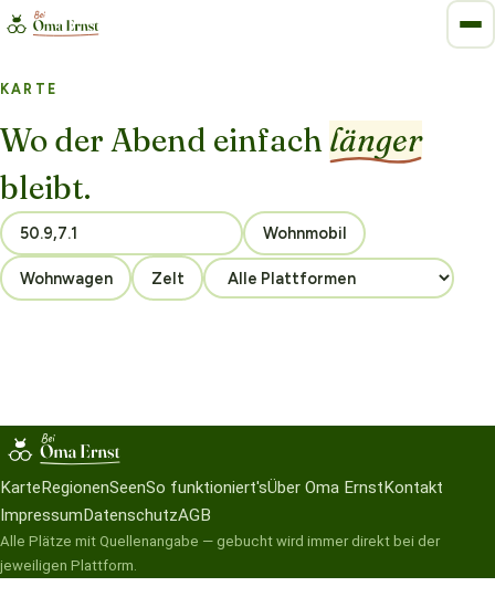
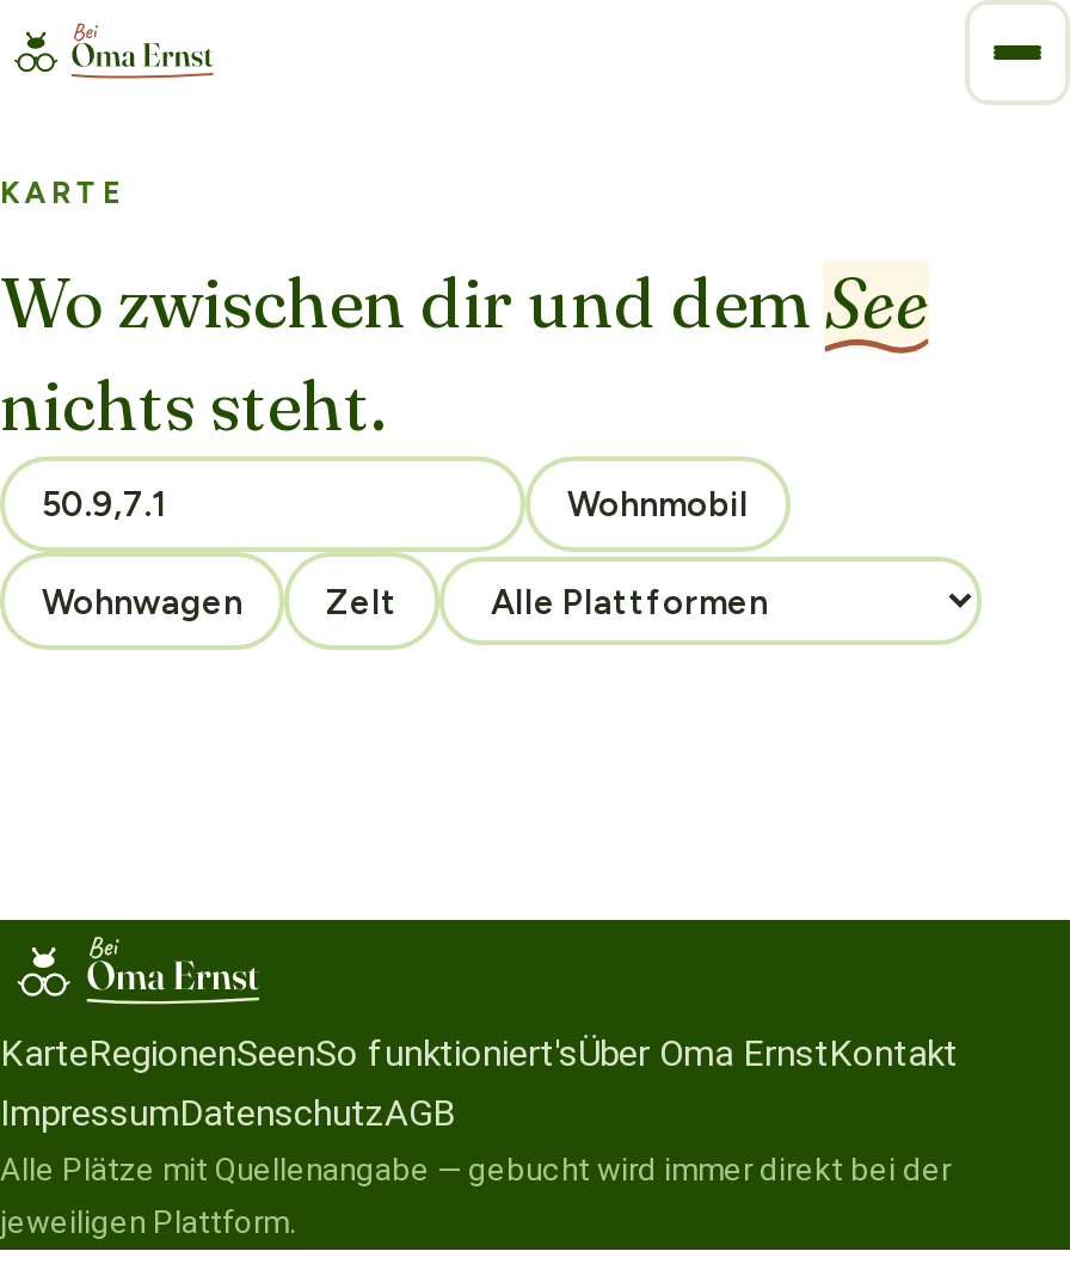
[0,121,422,207] Wo der Abend einfach länger | bleibt. -> [0,260,929,447] Wo zwischen dir und dem See | nichts steht.

